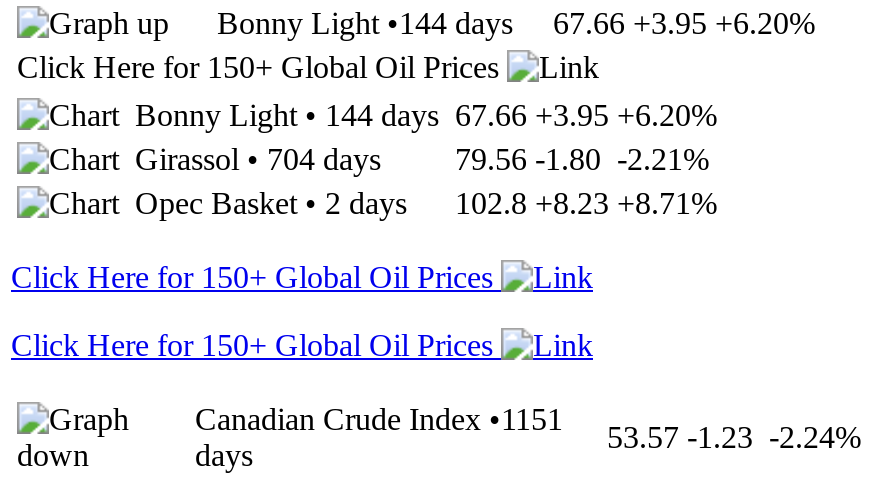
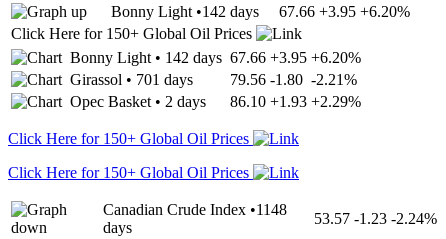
[217,5,513,39] Bonny Light •144 days -> [111,3,259,20] Bonny Light •142 days
[135,97,717,131] Bonny Light • 144 days 67.66 +3.95 +6.20% -> [70,49,361,66] Bonny Light • 142 days 67.66 +3.95 +6.20%
[135,141,381,175] Girassol • 704 days -> [70,71,193,88] Girassol • 701 days
[135,185,717,219] Opec Basket • 2 days 102.8 +8.23 +8.71% -> [70,93,361,110] Opec Basket • 2 days 86.10 +1.93 +2.29%
[195,401,563,435] Canadian Crude Index •1151 -> [103,201,287,218] Canadian Crude Index •1148

